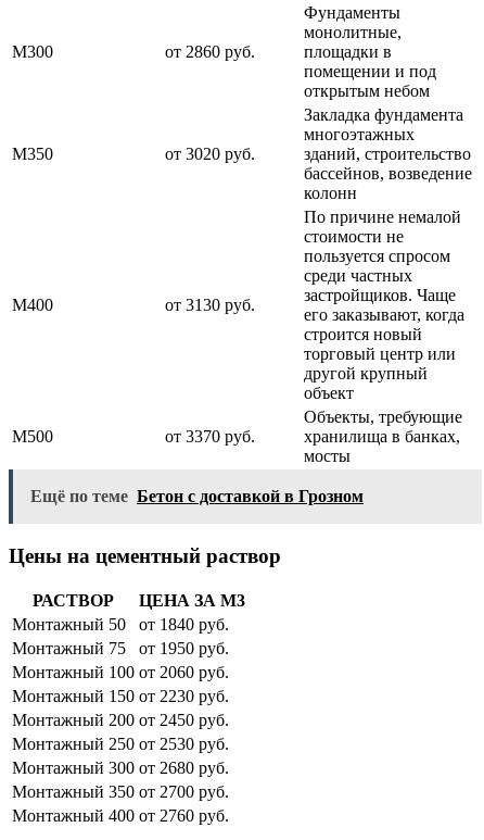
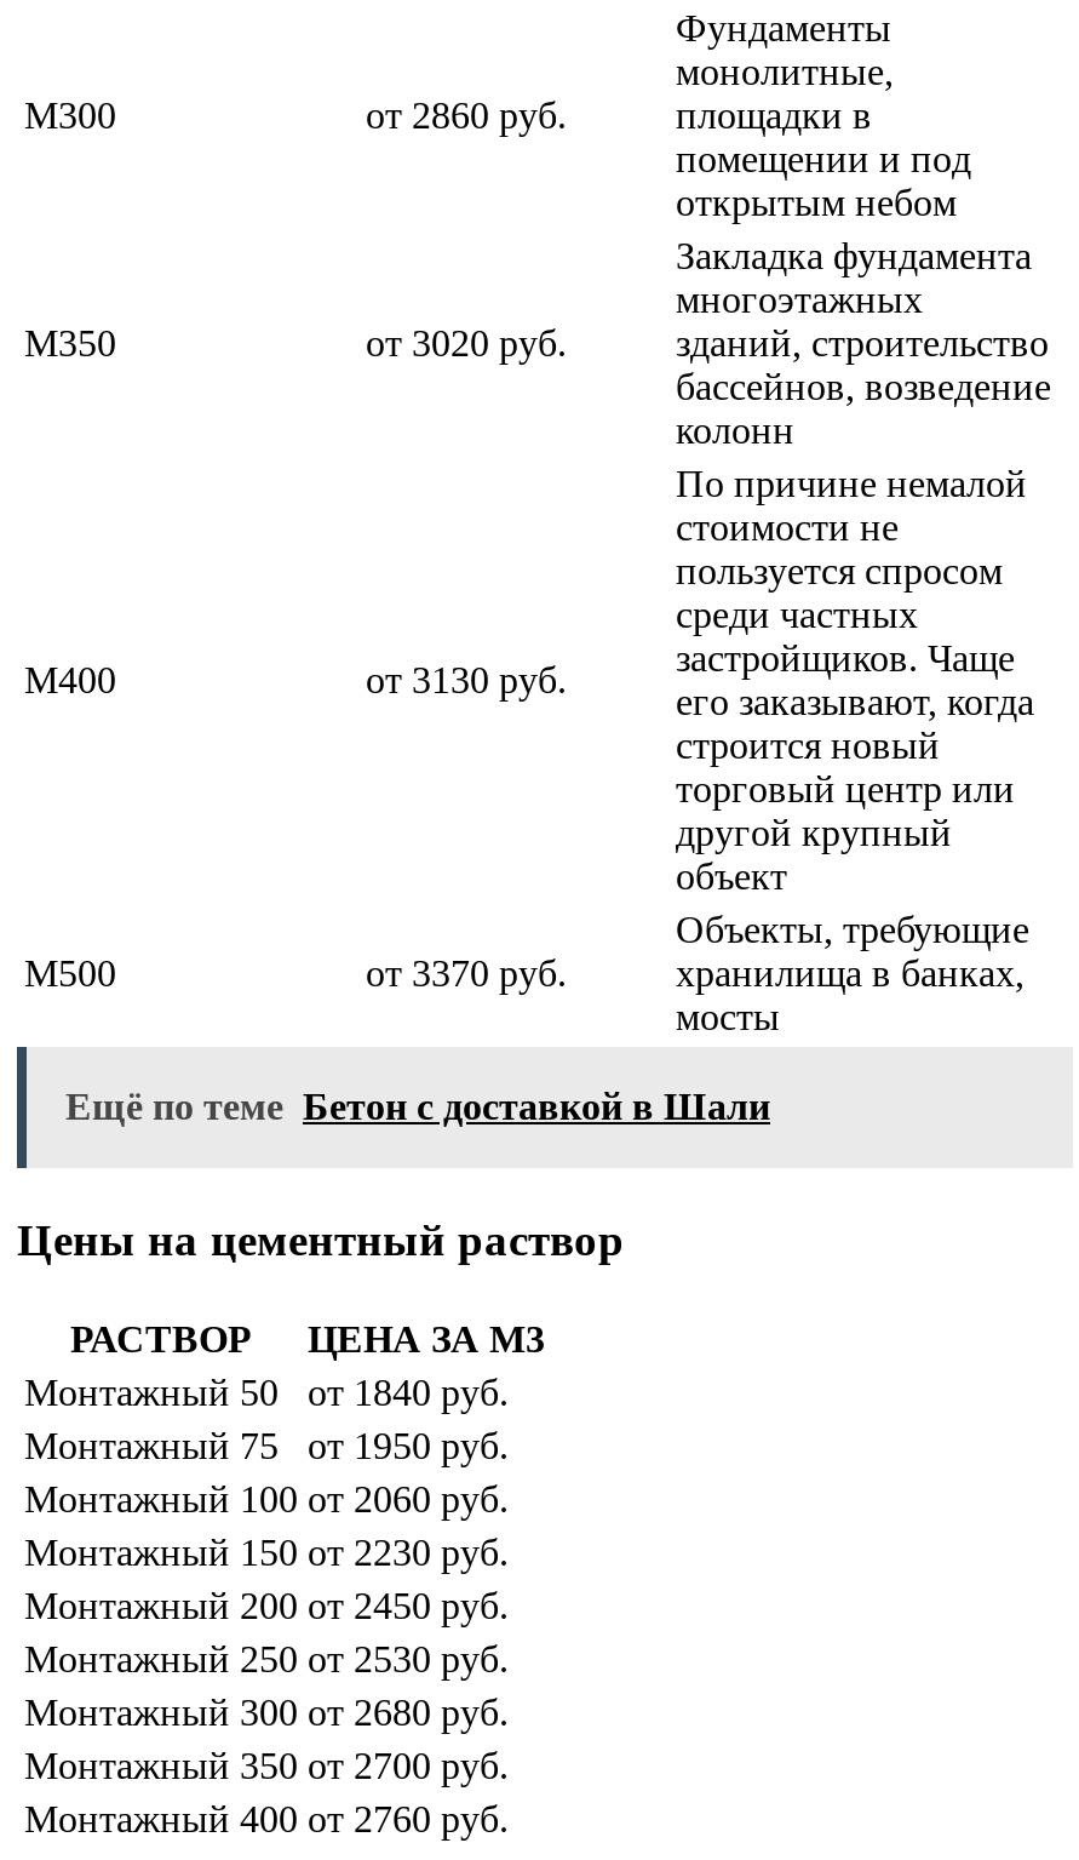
[30,487,364,505] Ещё по теме Бетон с доставкой в Грозном -> [65,1085,770,1127] Ещё по теме Бетон с доставкой в Шали

